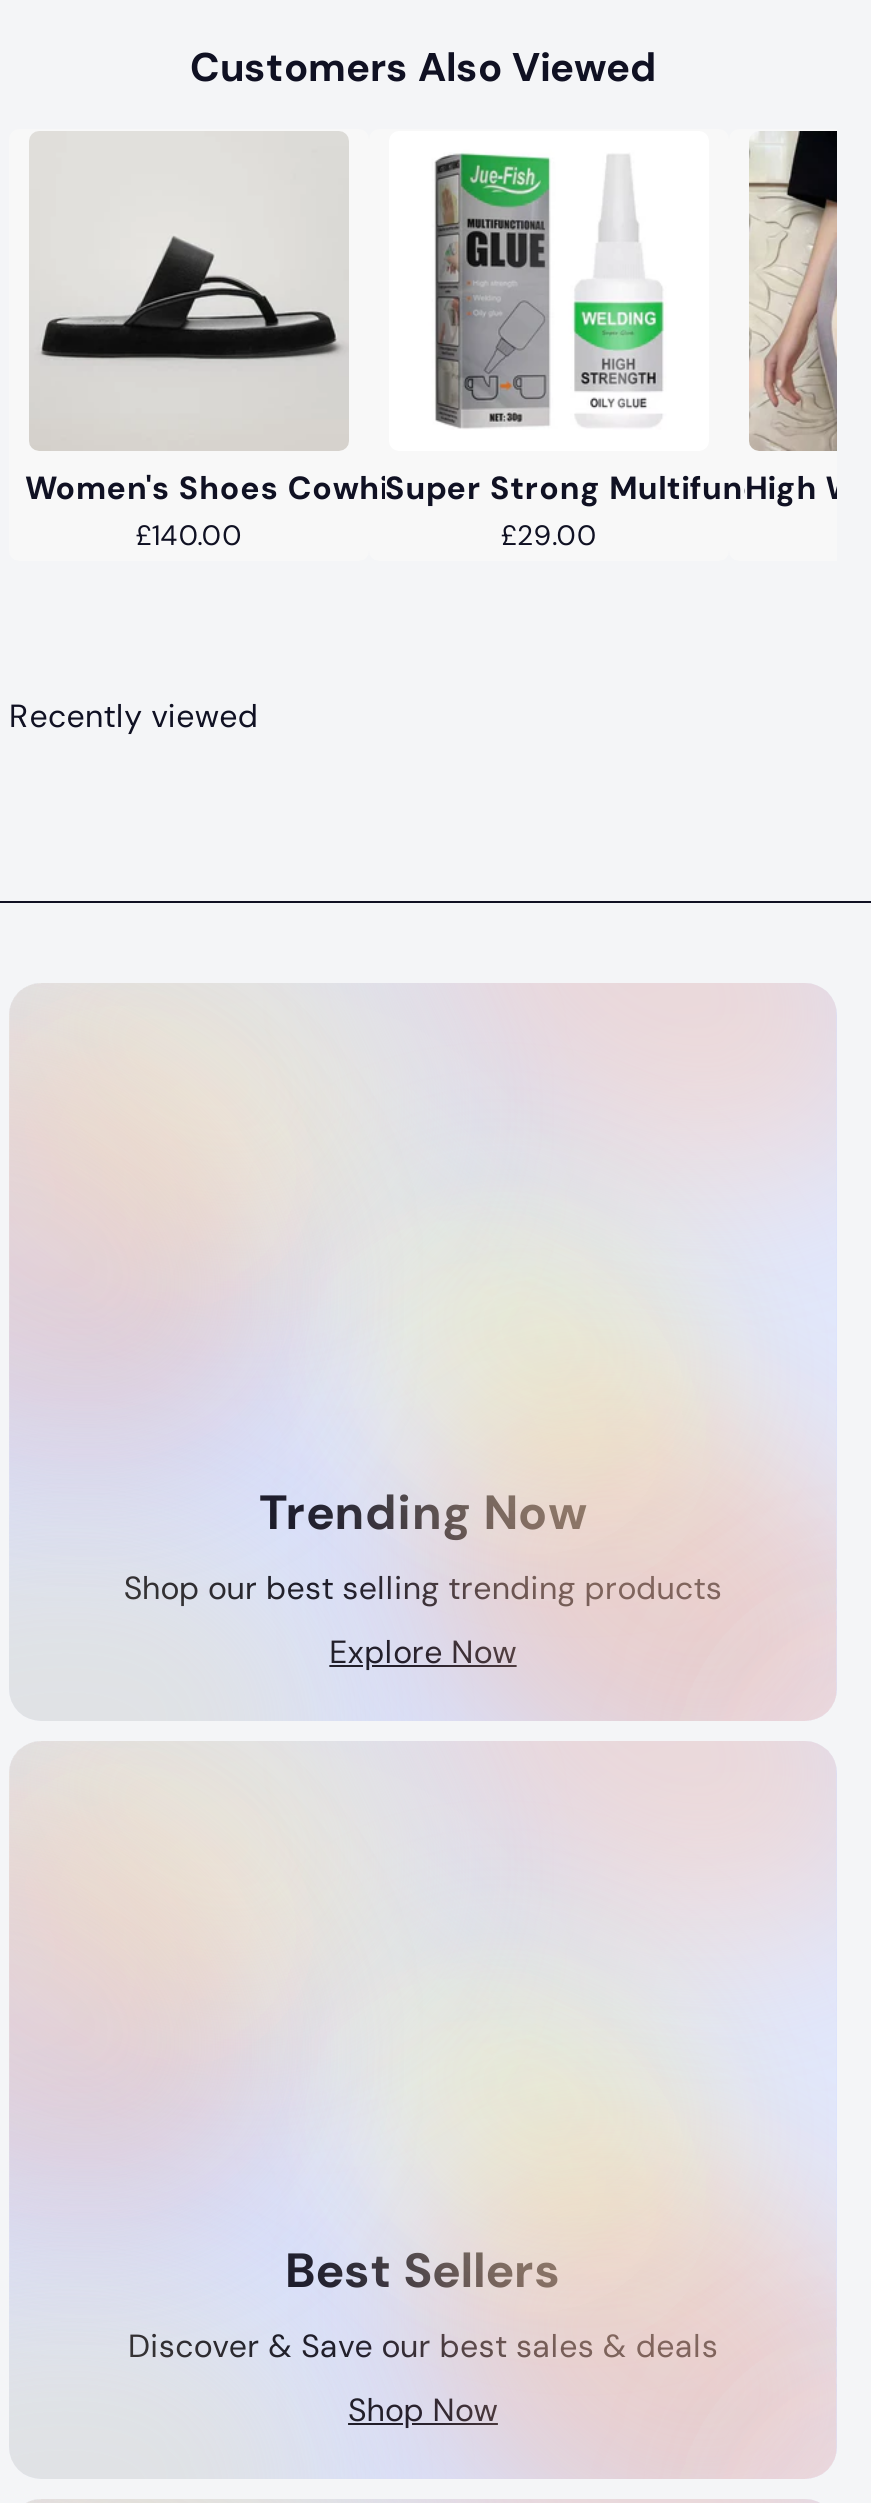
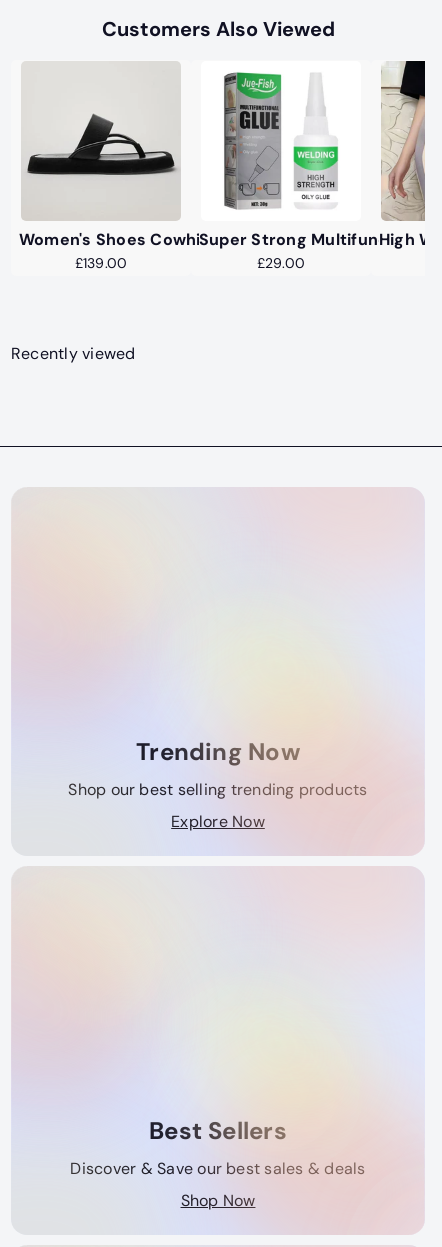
[135,517,243,553] £140.00 -> [75,254,127,272] £139.00

